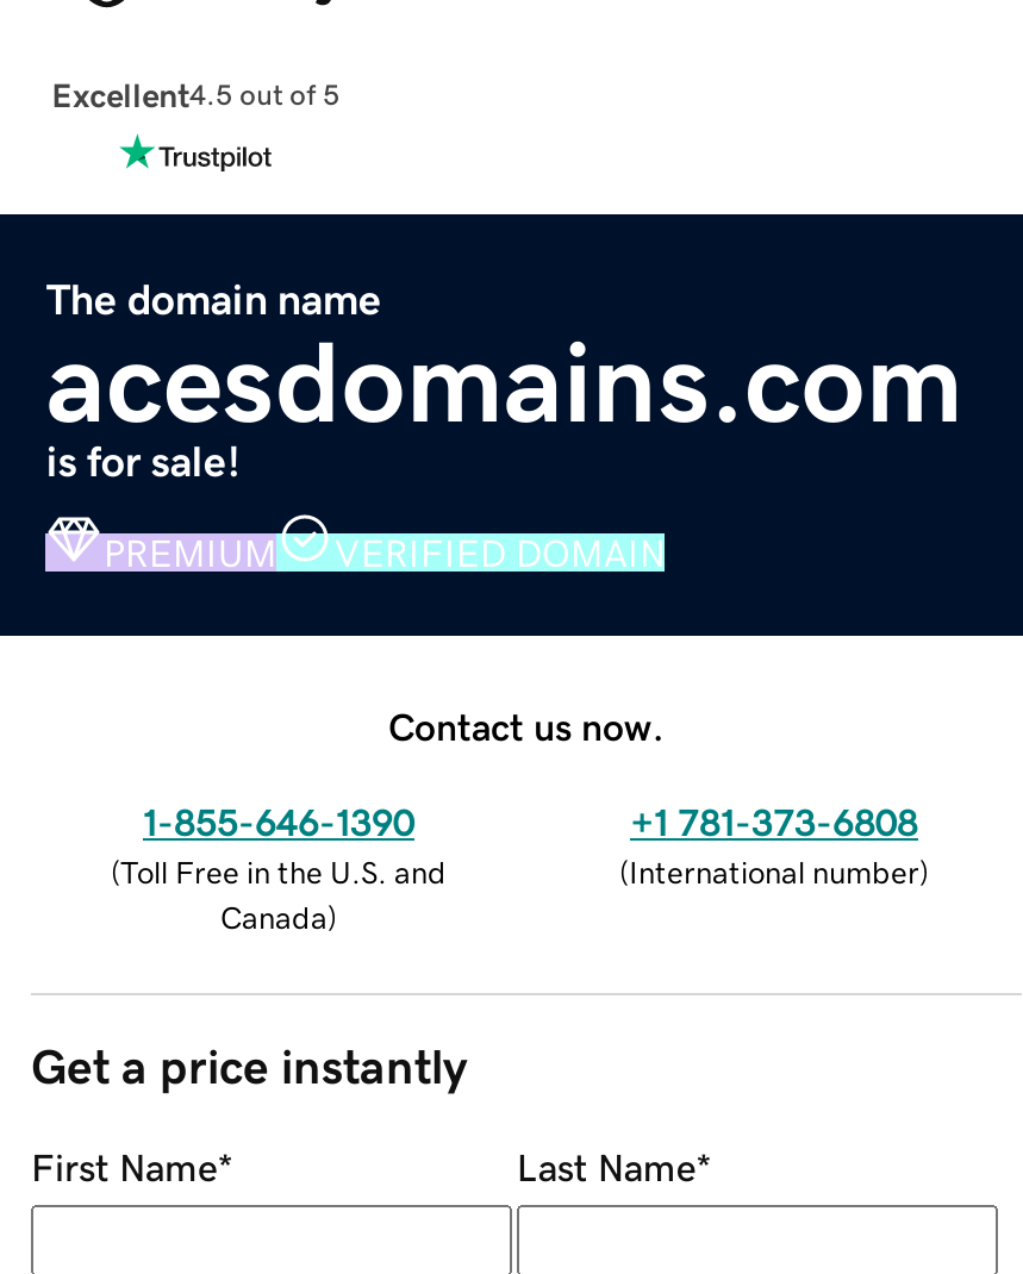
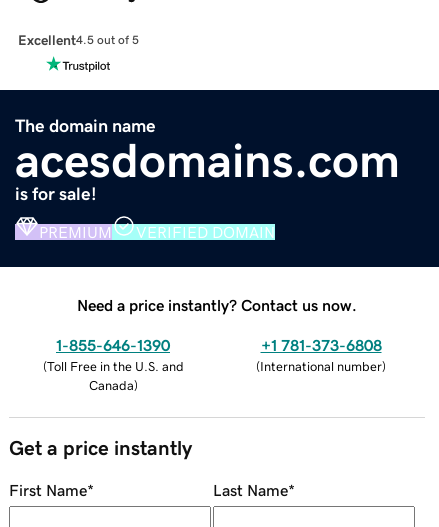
[388,706,665,744] Contact us now. -> [77,297,357,313] Need a price instantly? Contact us now.

